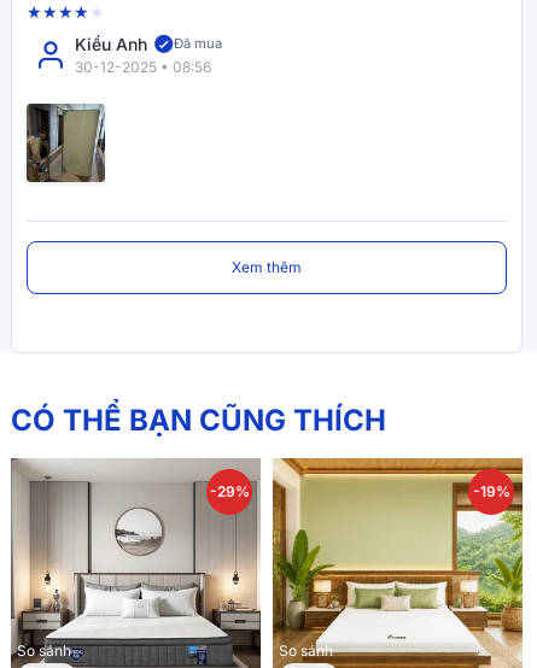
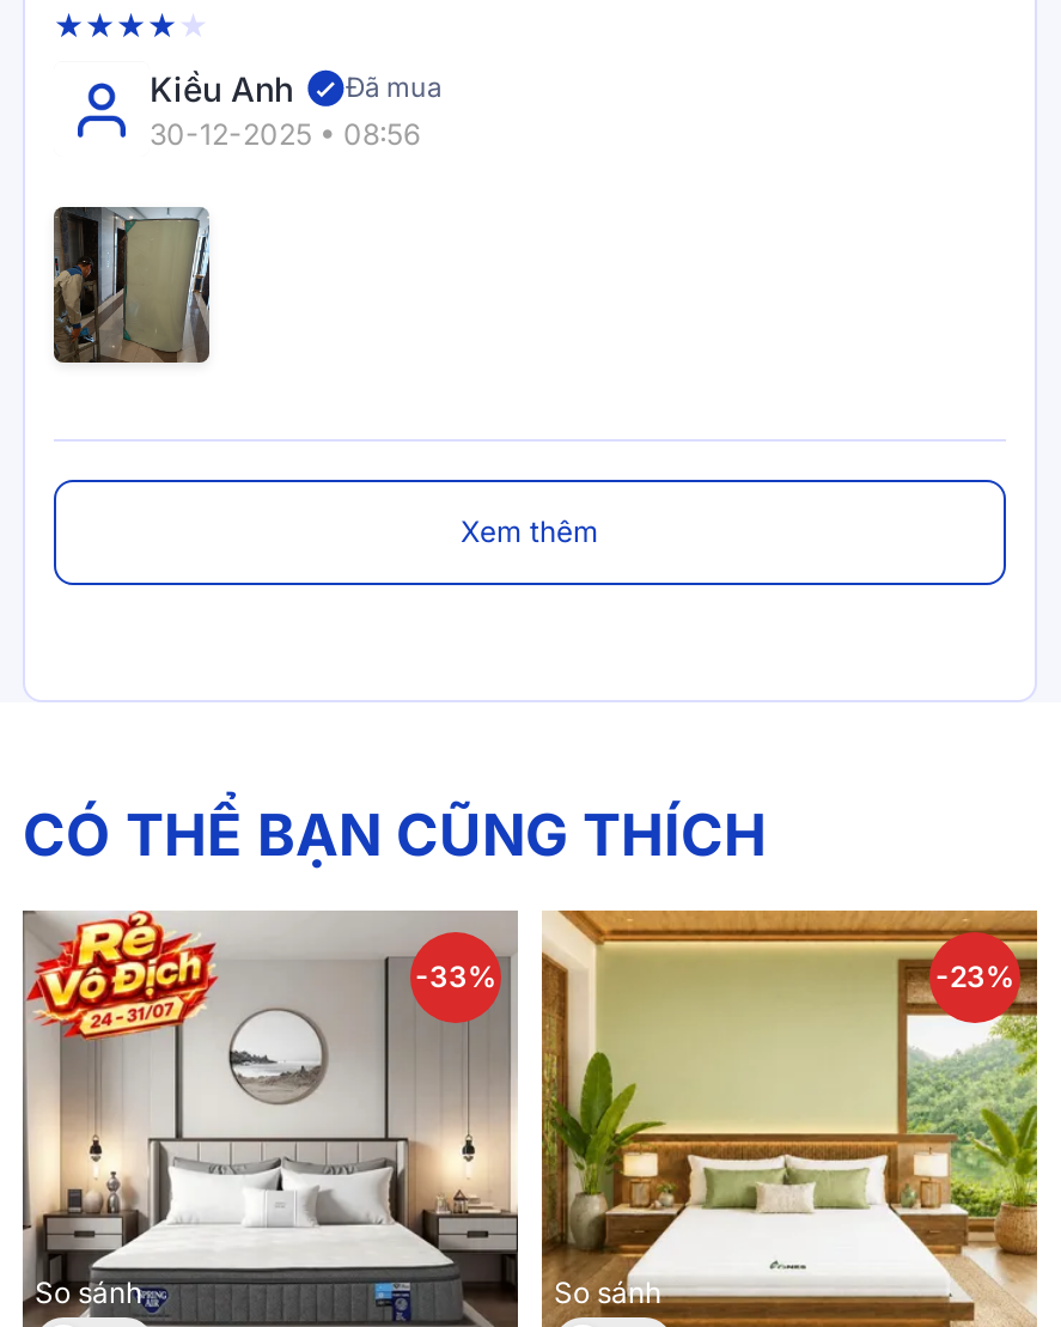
[13,459,107,522] [image] -> [25,911,219,1040] [image]
[209,483,249,501] -29% -> [415,960,496,996] -33%
[472,483,510,501] -19% -> [935,960,1014,996] -23%

